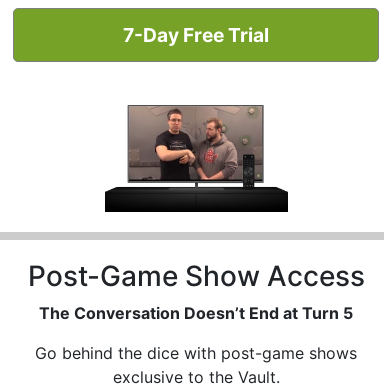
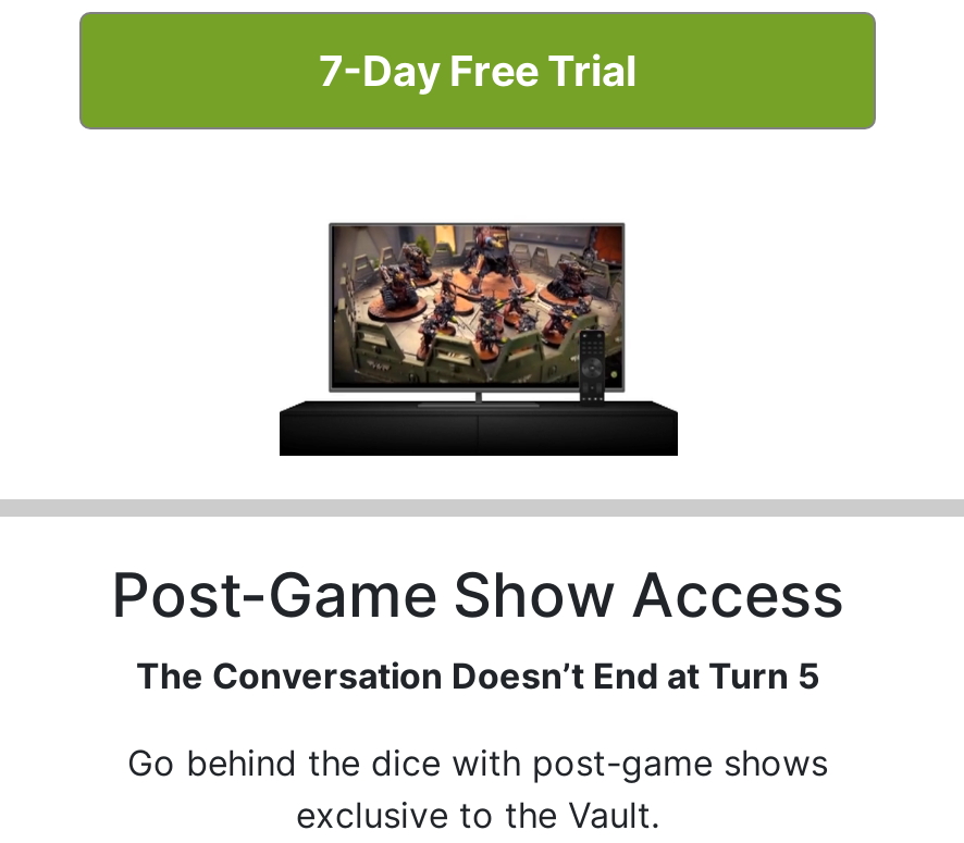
[128,105,263,180] [image] -> [330,225,623,388] [image]

